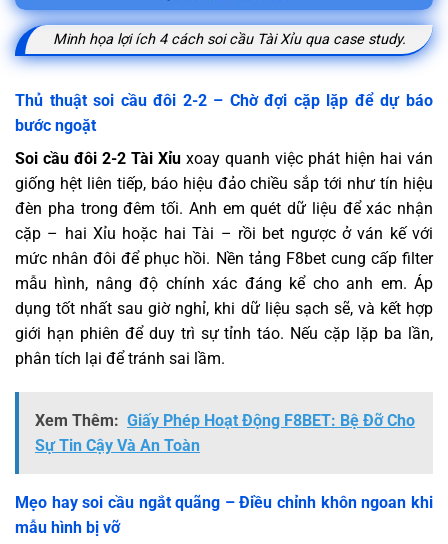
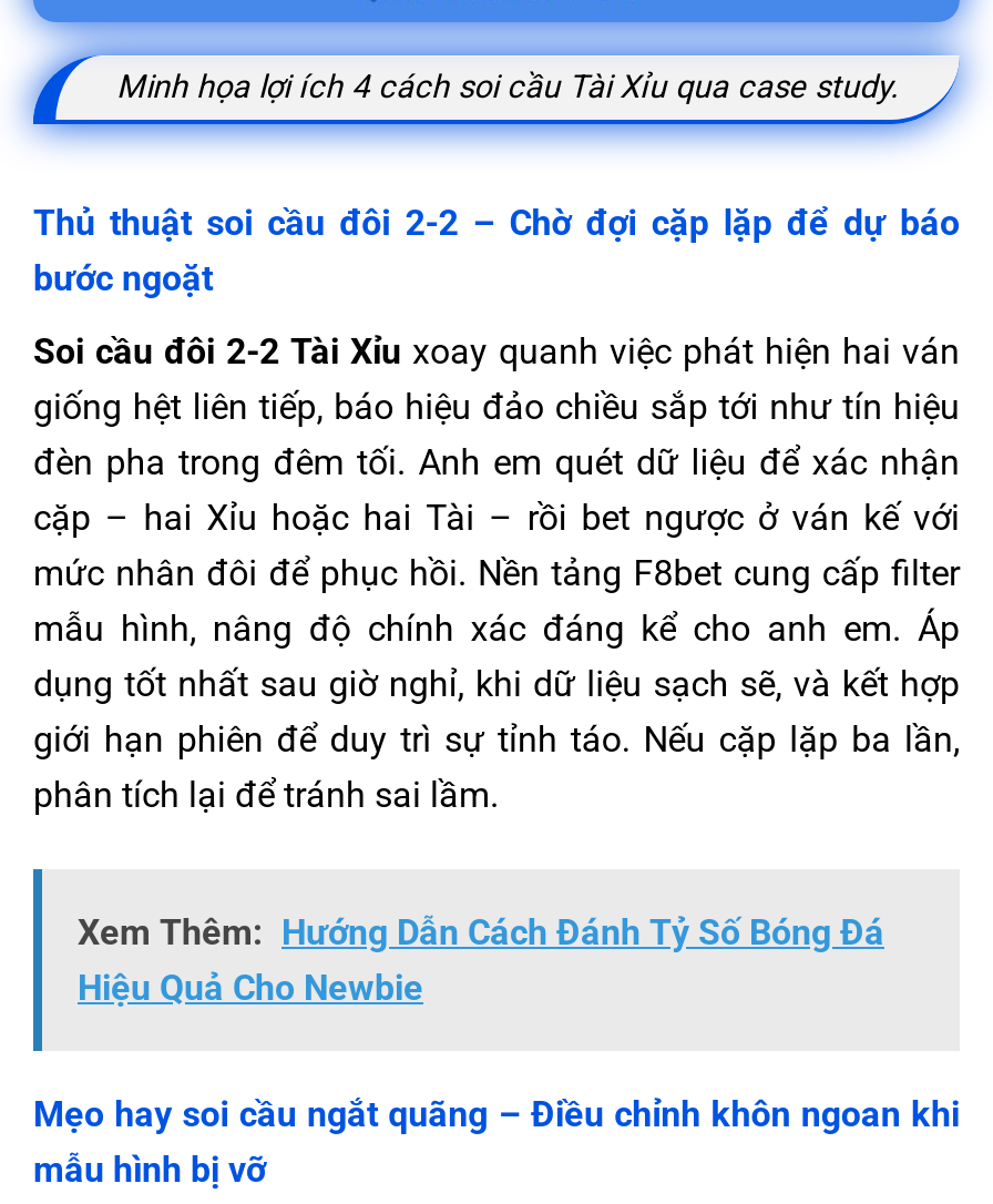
[35,411,415,455] Xem Thêm: Giấy Phép Hoạt Động F8BET: Bệ Đỡ Cho | Sự Tin Cậy Và An Toàn -> [78,911,884,1008] Xem Thêm: Hướng Dẫn Cách Đánh Tỷ Số Bóng Đá | Hiệu Quả Cho Newbie

